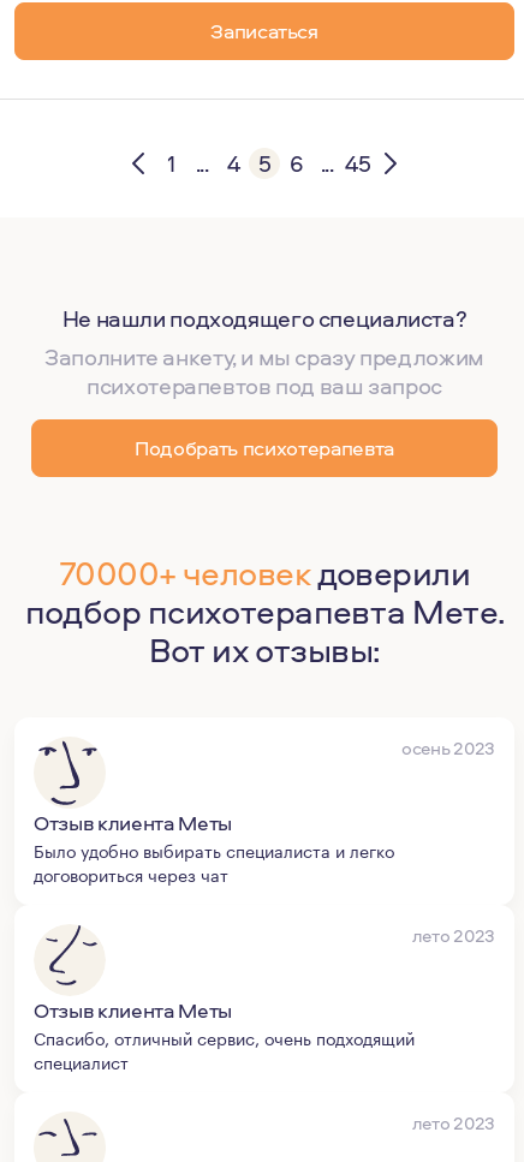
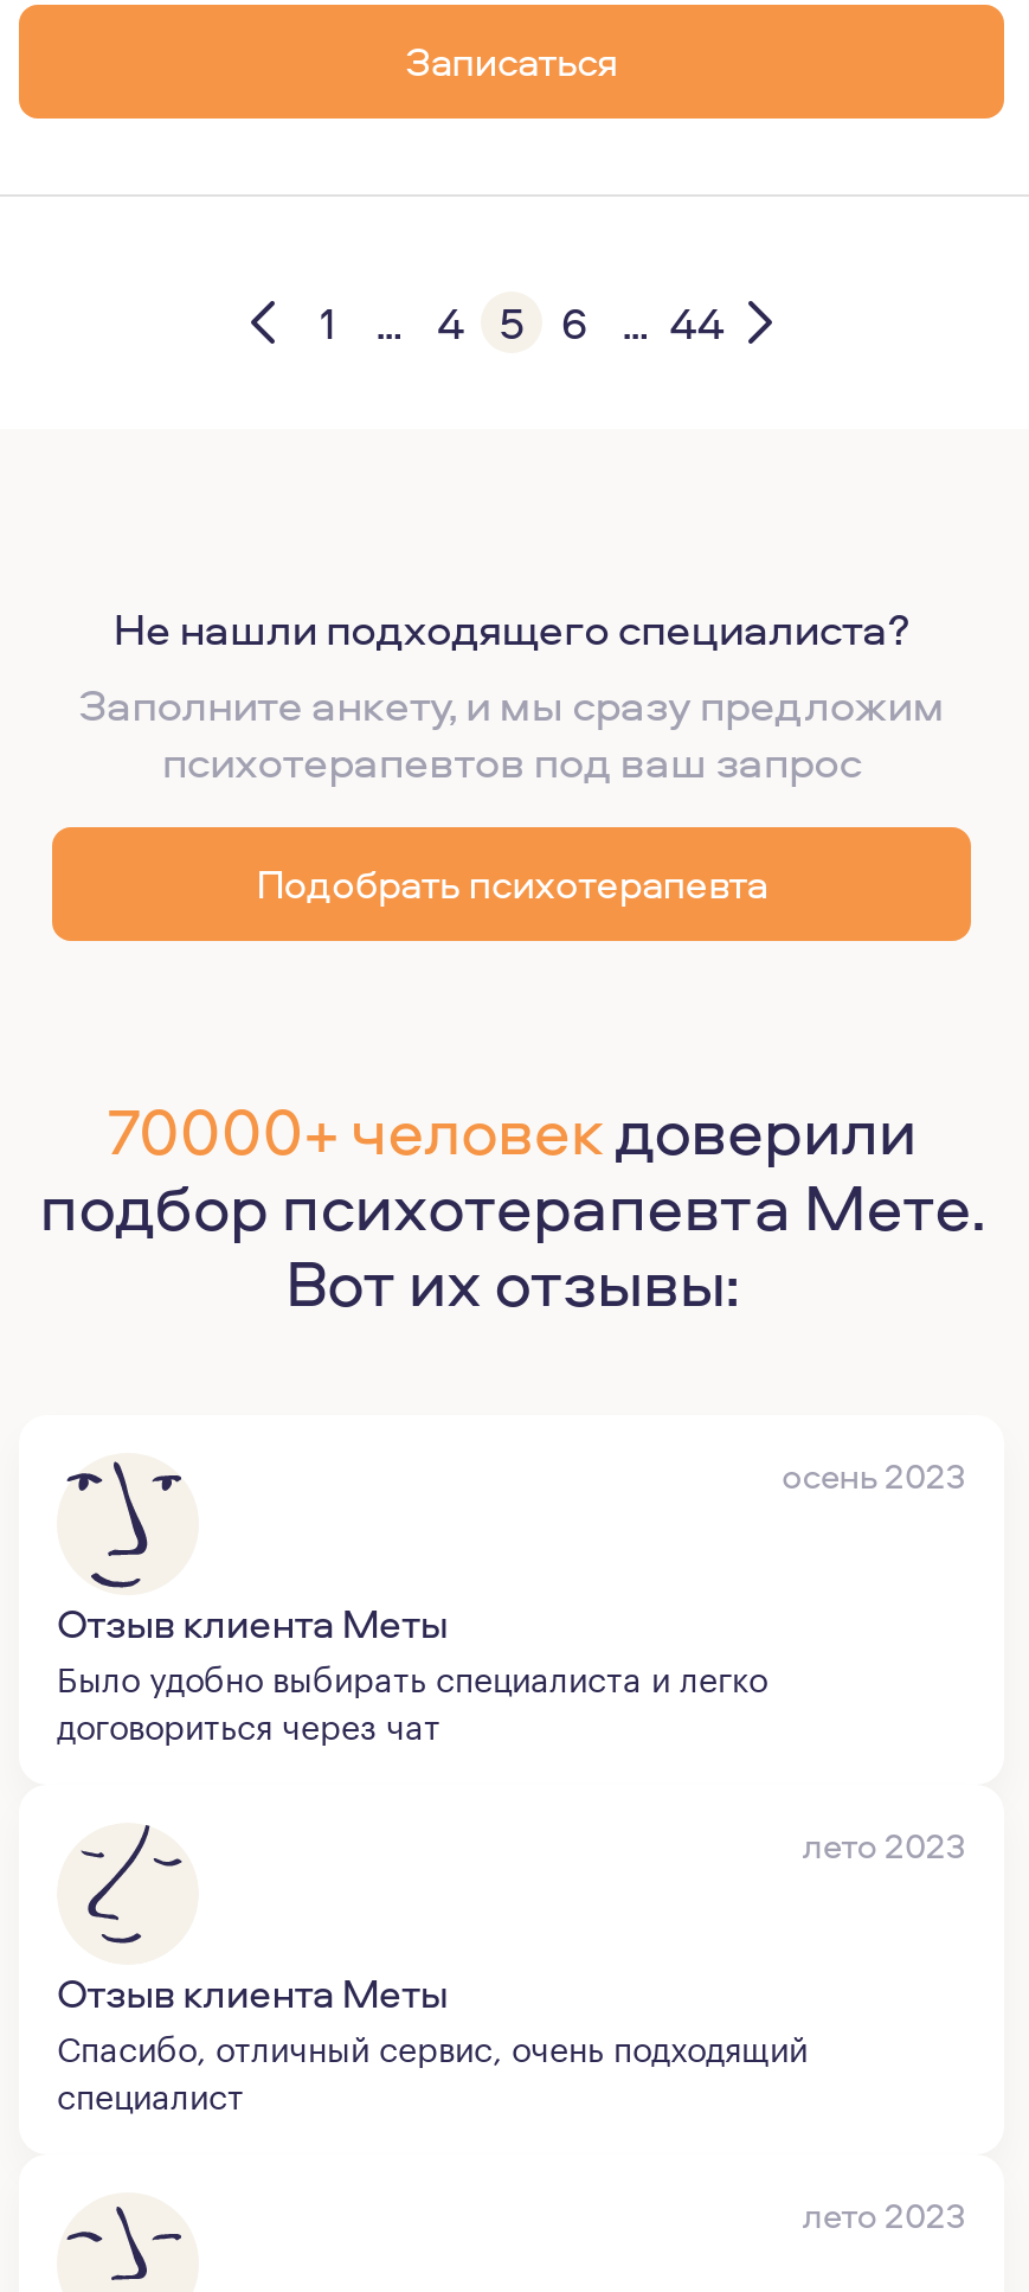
[167,148,371,179] 1 ... 4 5 6 ... 45 -> [319,292,723,353] 1 ... 4 5 6 ... 44

